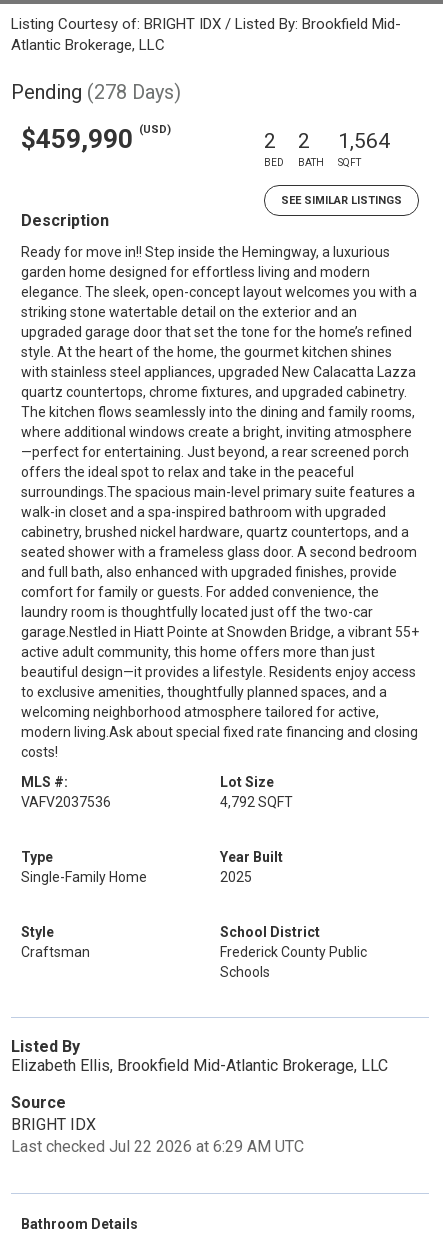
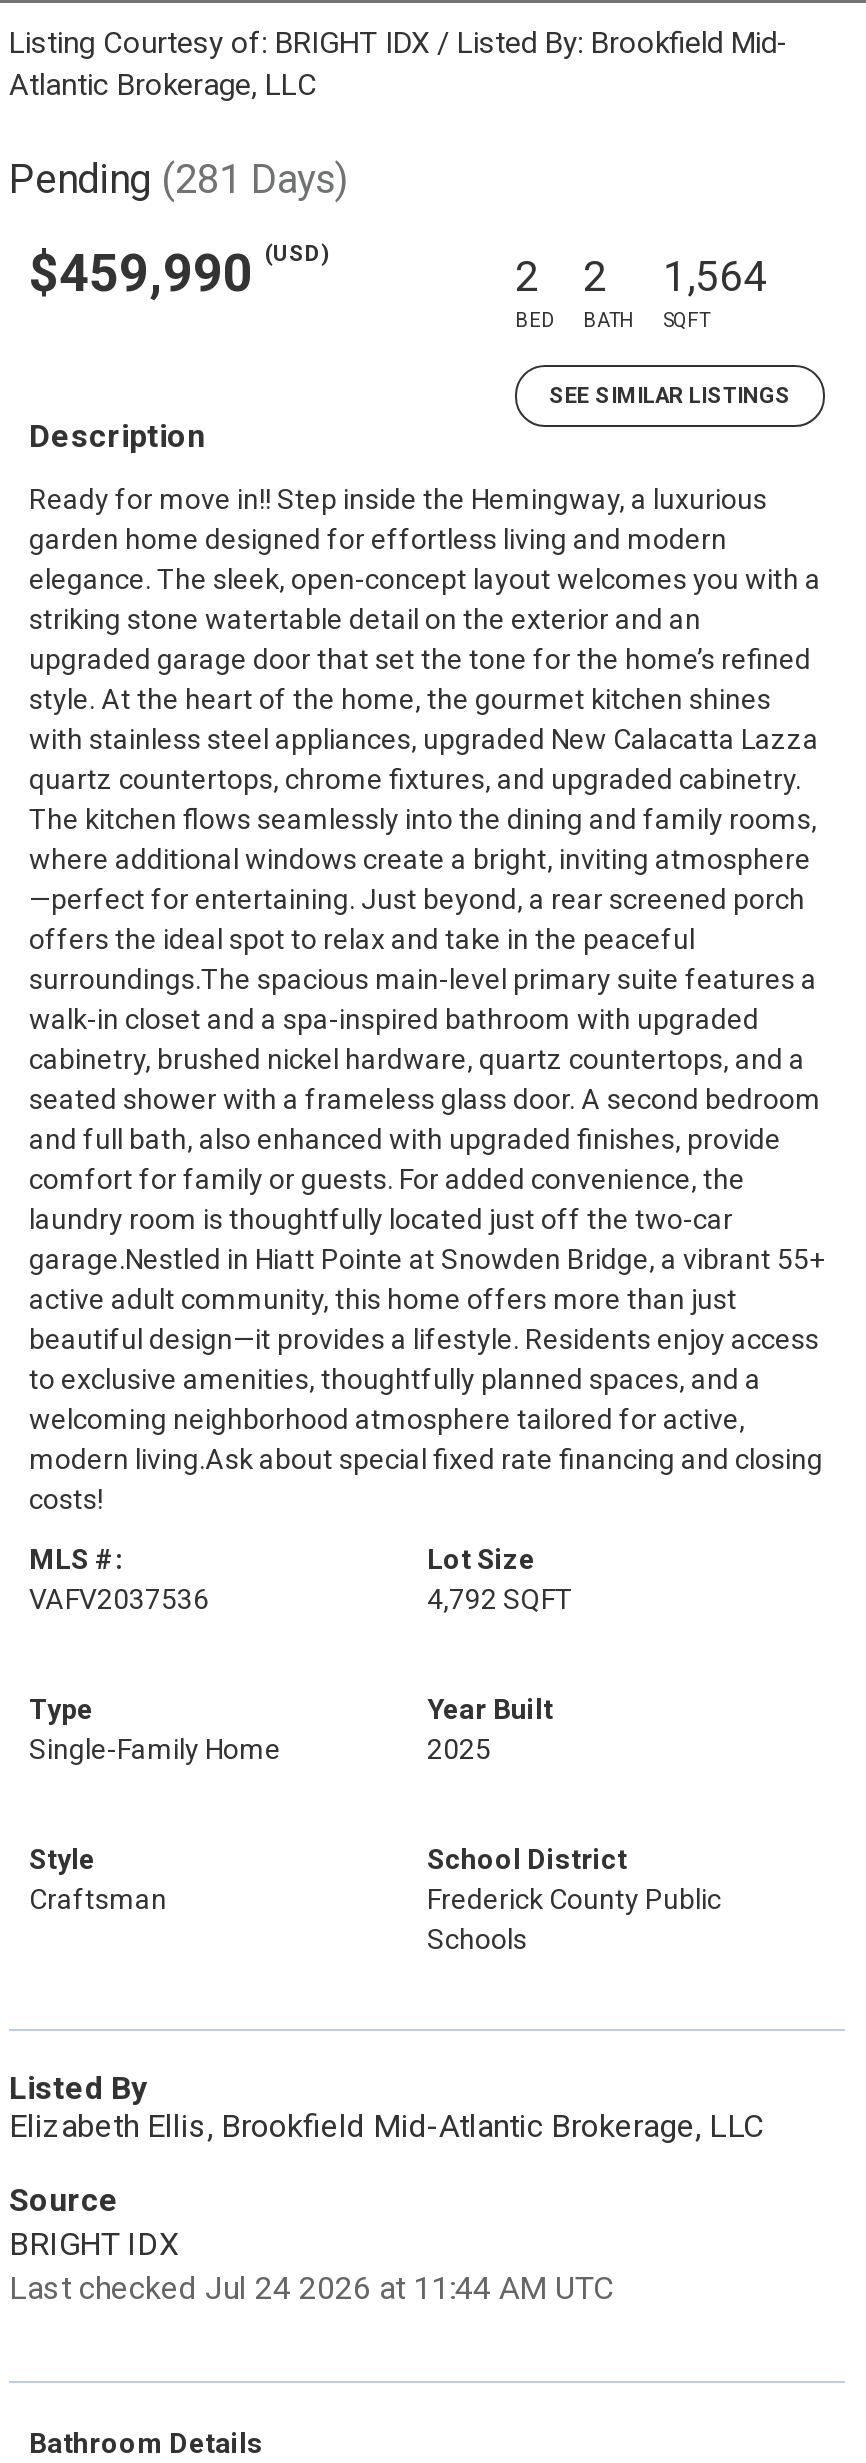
[11,80,181,104] Pending (278 Days) -> [9,155,349,203] Pending (281 Days)
[11,1137,304,1156] Last checked Jul 22 2026 at 6:29 AM UTC -> [9,2269,613,2307] Last checked Jul 24 2026 at 11:44 AM UTC

